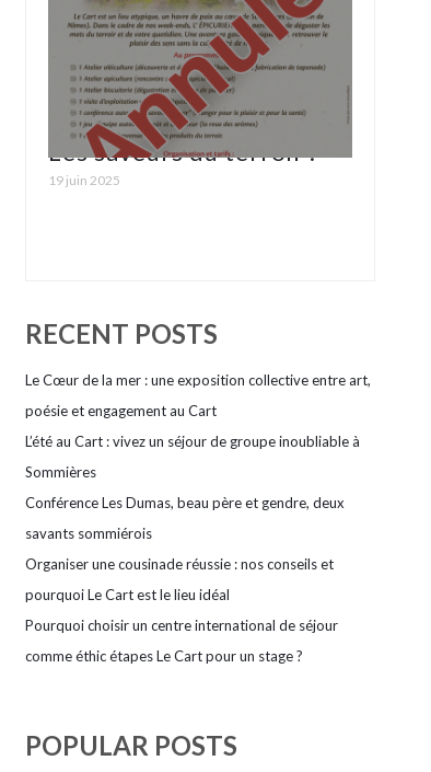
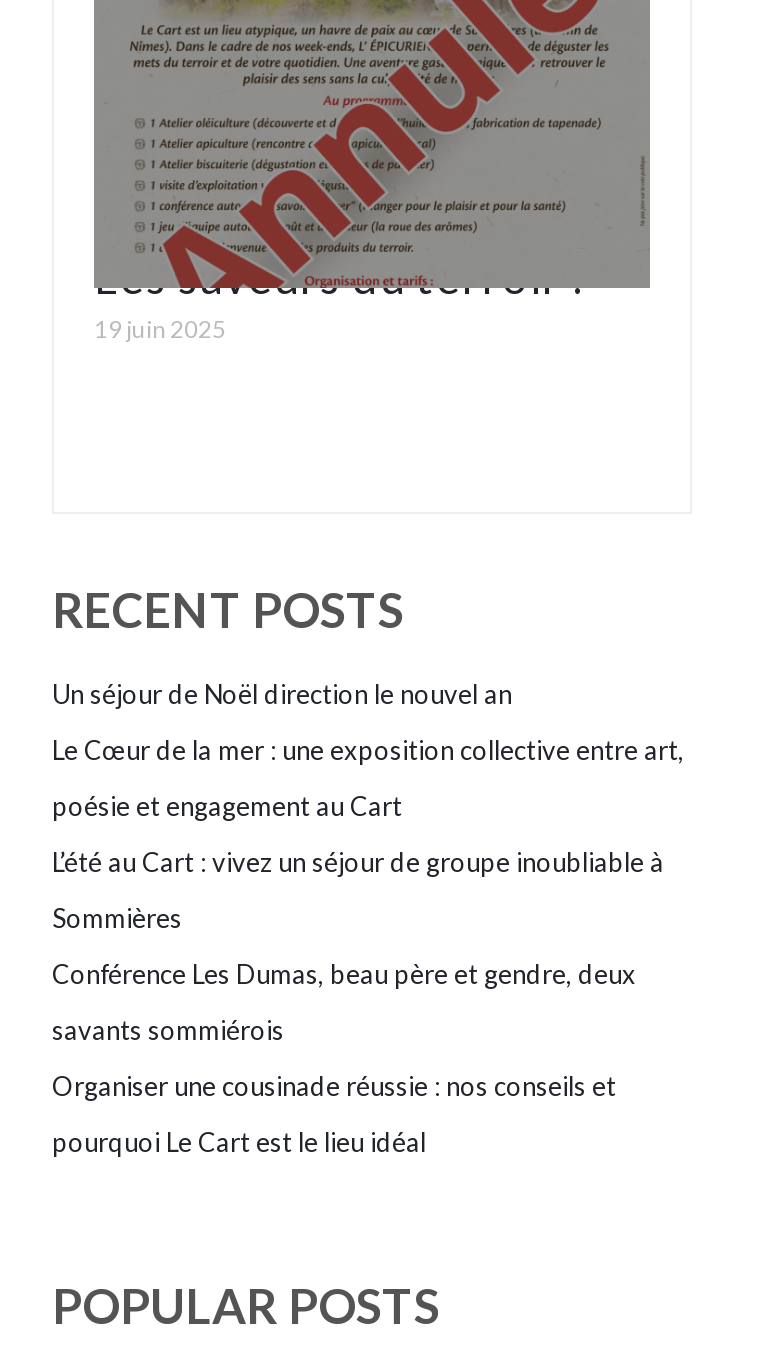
none -> [52,678,512,710] Un séjour de Noël direction le nouvel an
moved [25,371,371,603] -> [52,734,684,1158]: Le Cœur de la mer : une exposition collective entre art, | poésie et engagement au Cart | L’été au Cart : vivez un séjour de groupe inoubliable à | Sommières | Conférence Les Dumas, beau père et gendre, deux | savants sommiérois | Organiser une cousinade réussie : nos conseils et | pourquoi Le Cart est le lieu idéal
[25,617,338,665] Pourquoi choisir un centre international de séjour | comme éthic étapes Le Cart pour un stage ? -> none

